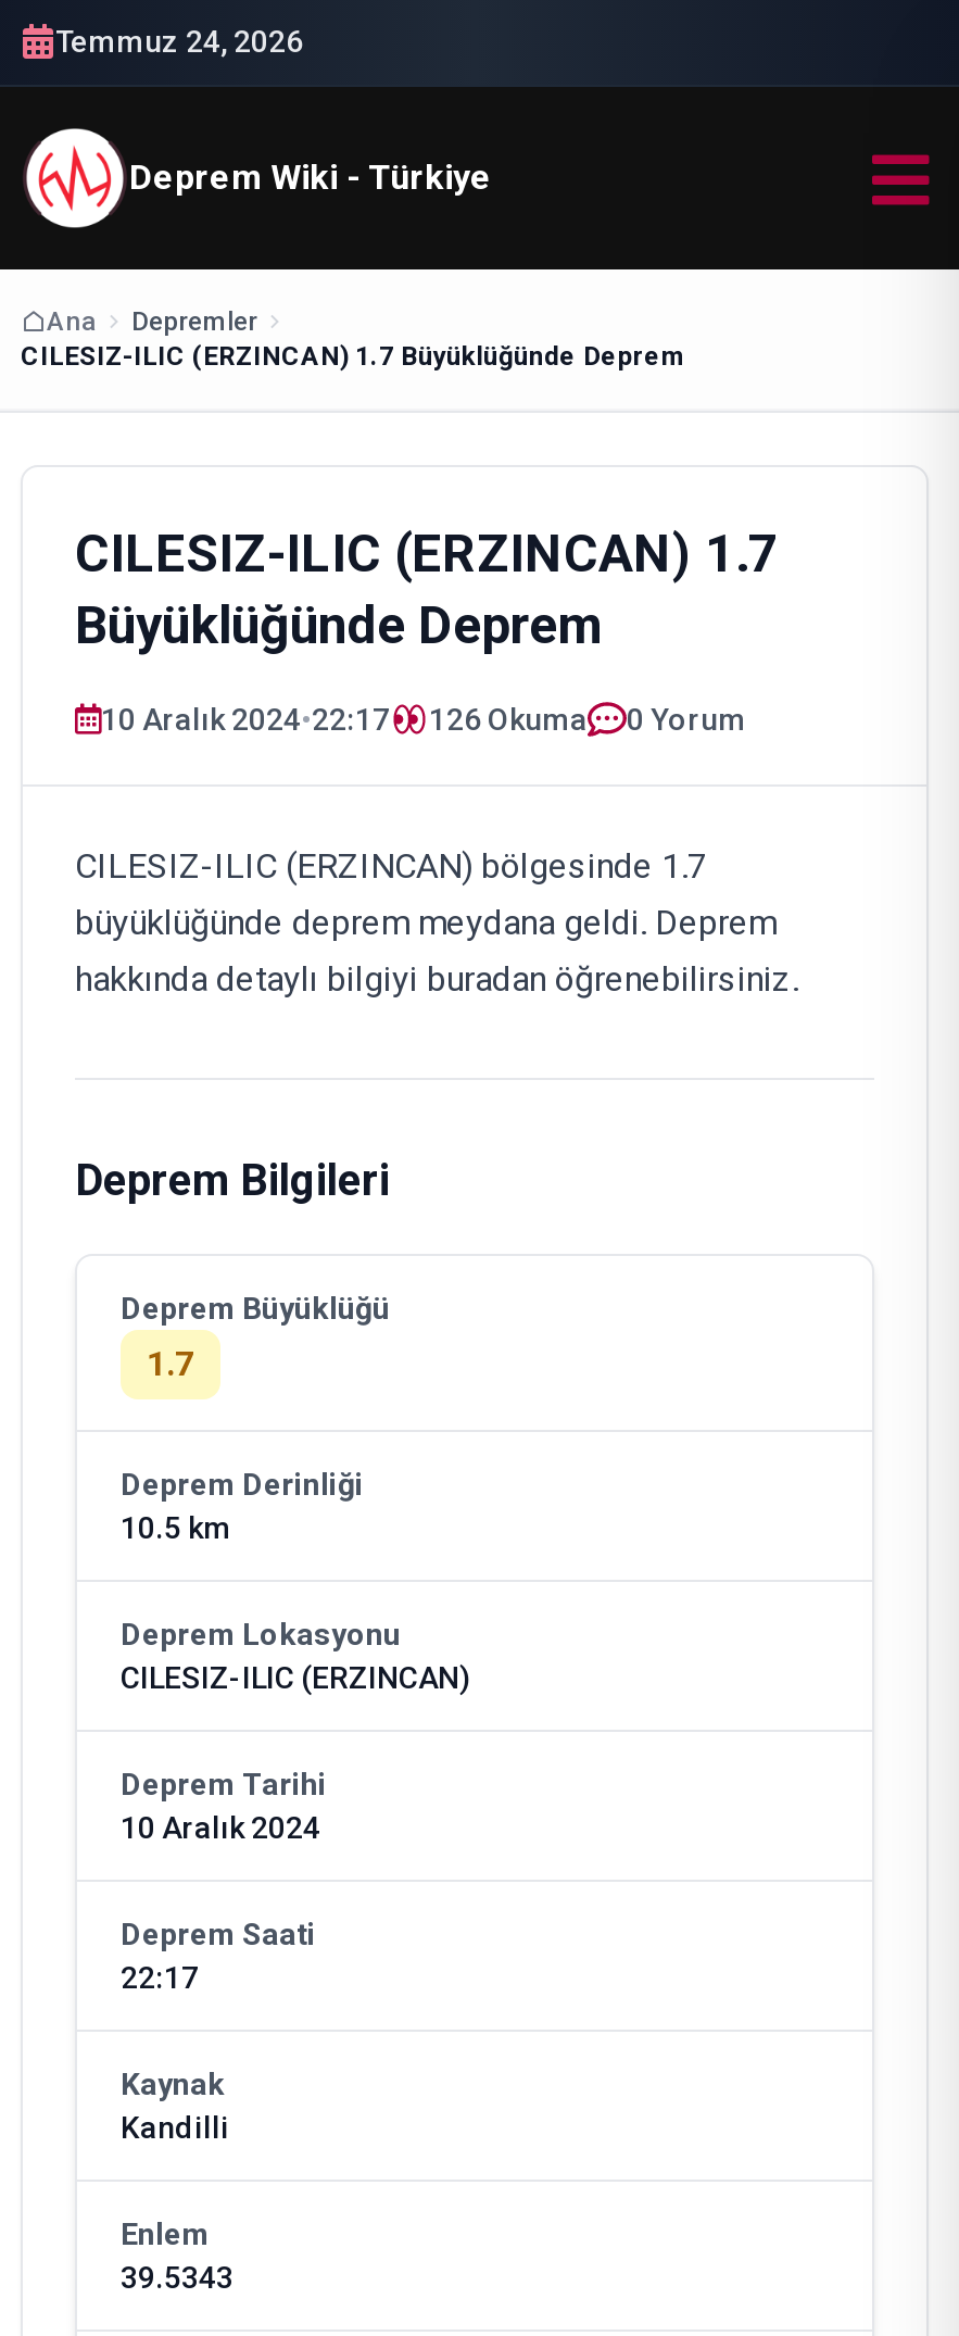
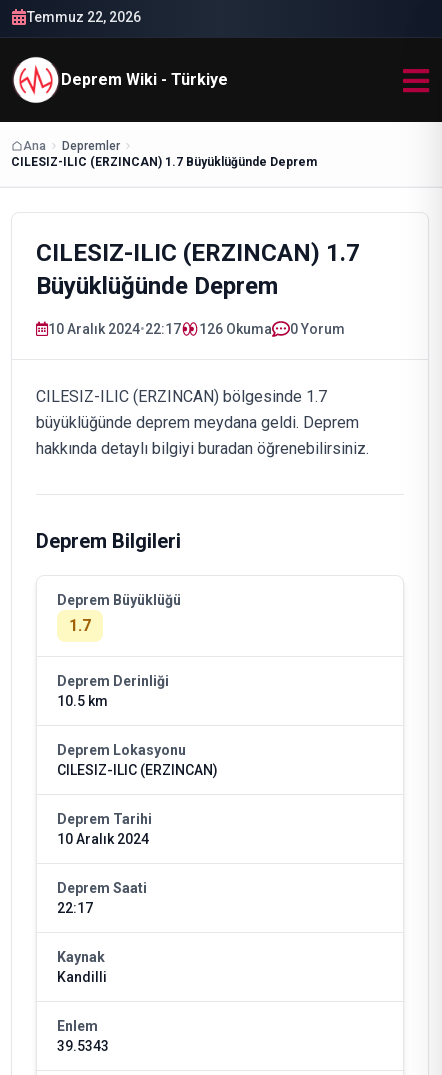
[55,24,303,59] Temmuz 24, 2026 -> [27,9,141,25] Temmuz 22, 2026

